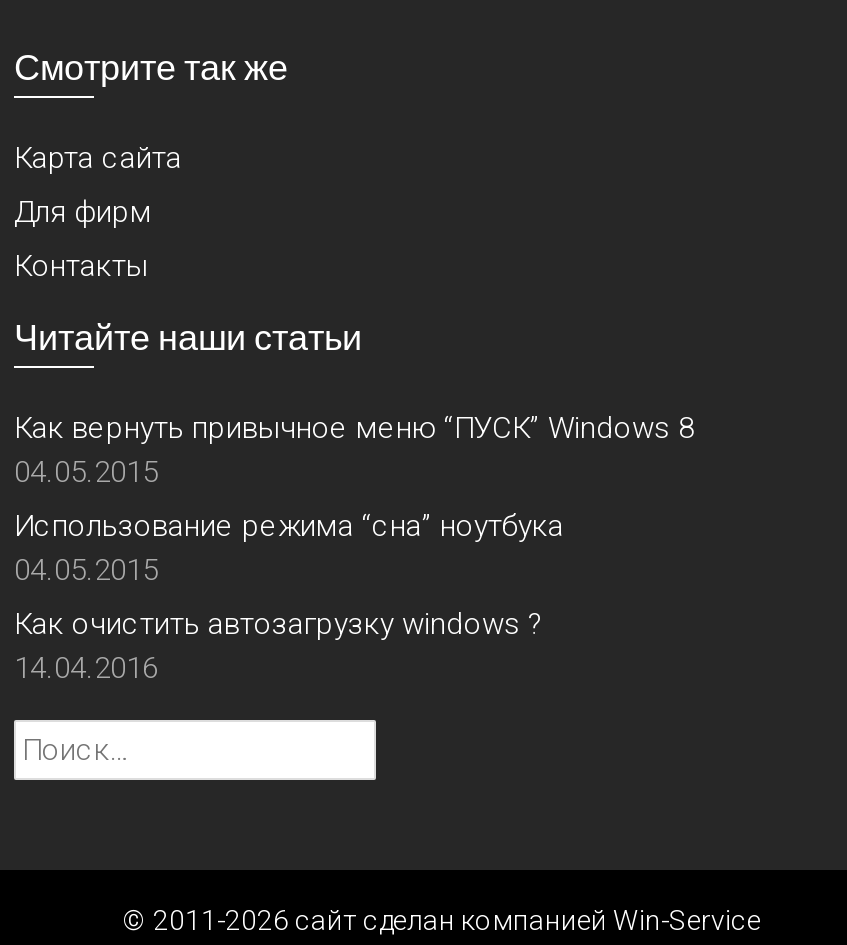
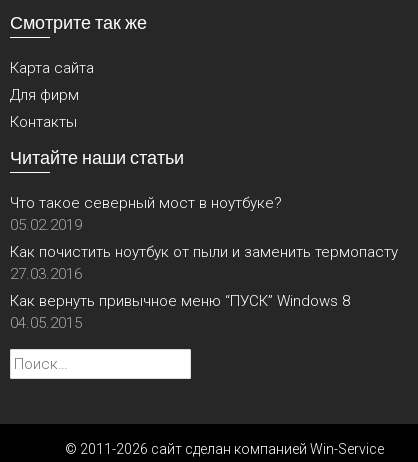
none -> [10,194,398,283] Что такое северный мост в ноутбуке? | 05.02.2019 | Как почистить ноутбук от пыли и заменить термопасту | 27.03.2016
moved [14,410,694,490] -> [10,292,350,332]: Как вернуть привычное меню “ПУСК” Windows 8 | 04.05.2015
[14,508,564,686] Использование режима “сна” ноутбука | 04.05.2015 | Как очистить автозагрузку windows ? | 14.04.2016 -> none

